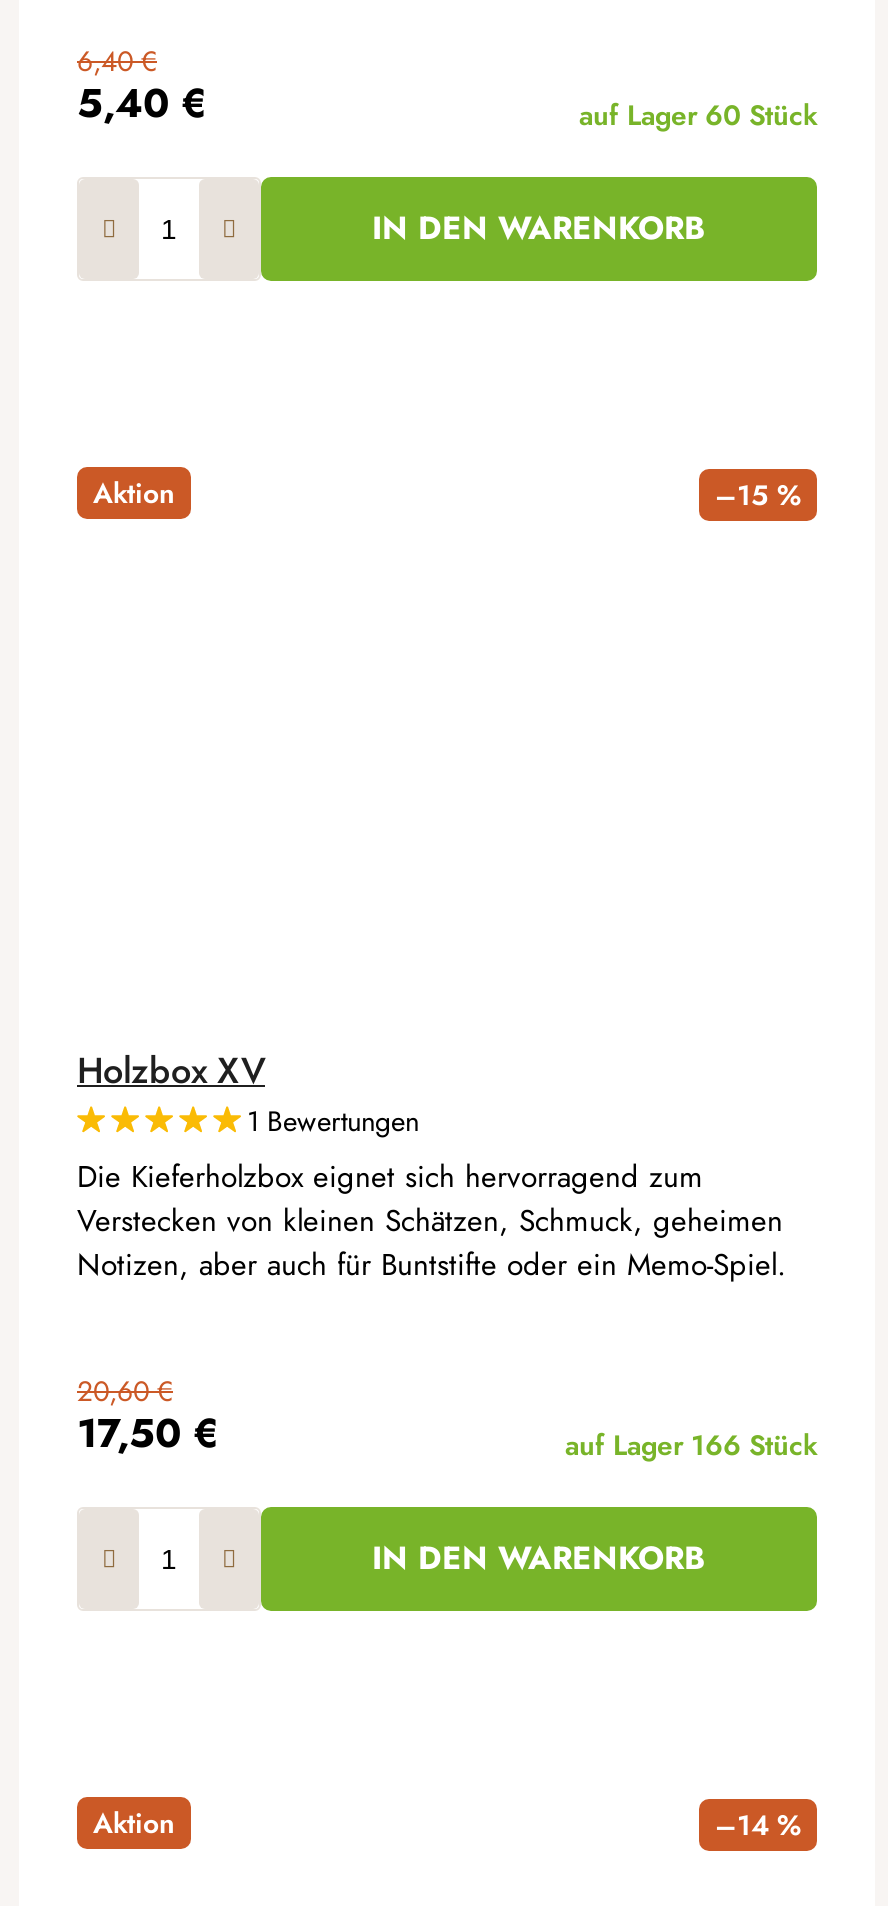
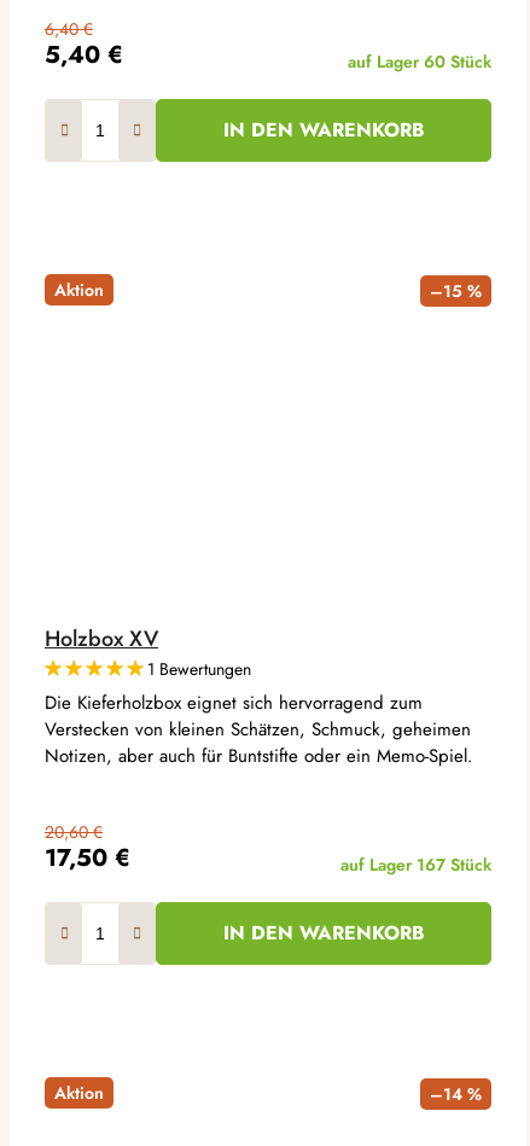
[565,1425,817,1465] auf Lager 166 Stück -> [340,853,491,877] auf Lager 167 Stück

